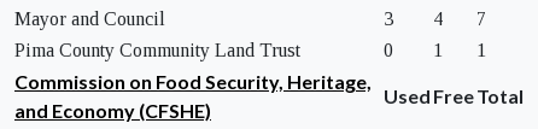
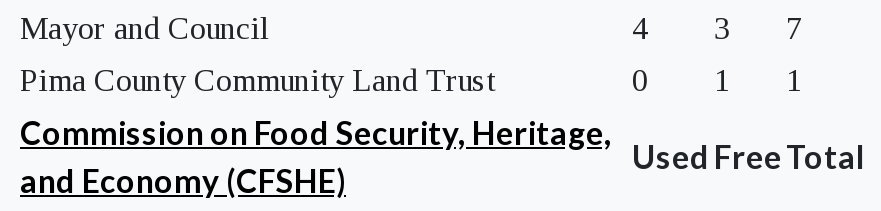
[433,8,443,28] 4 -> none
none -> [632,10,648,44] 4

